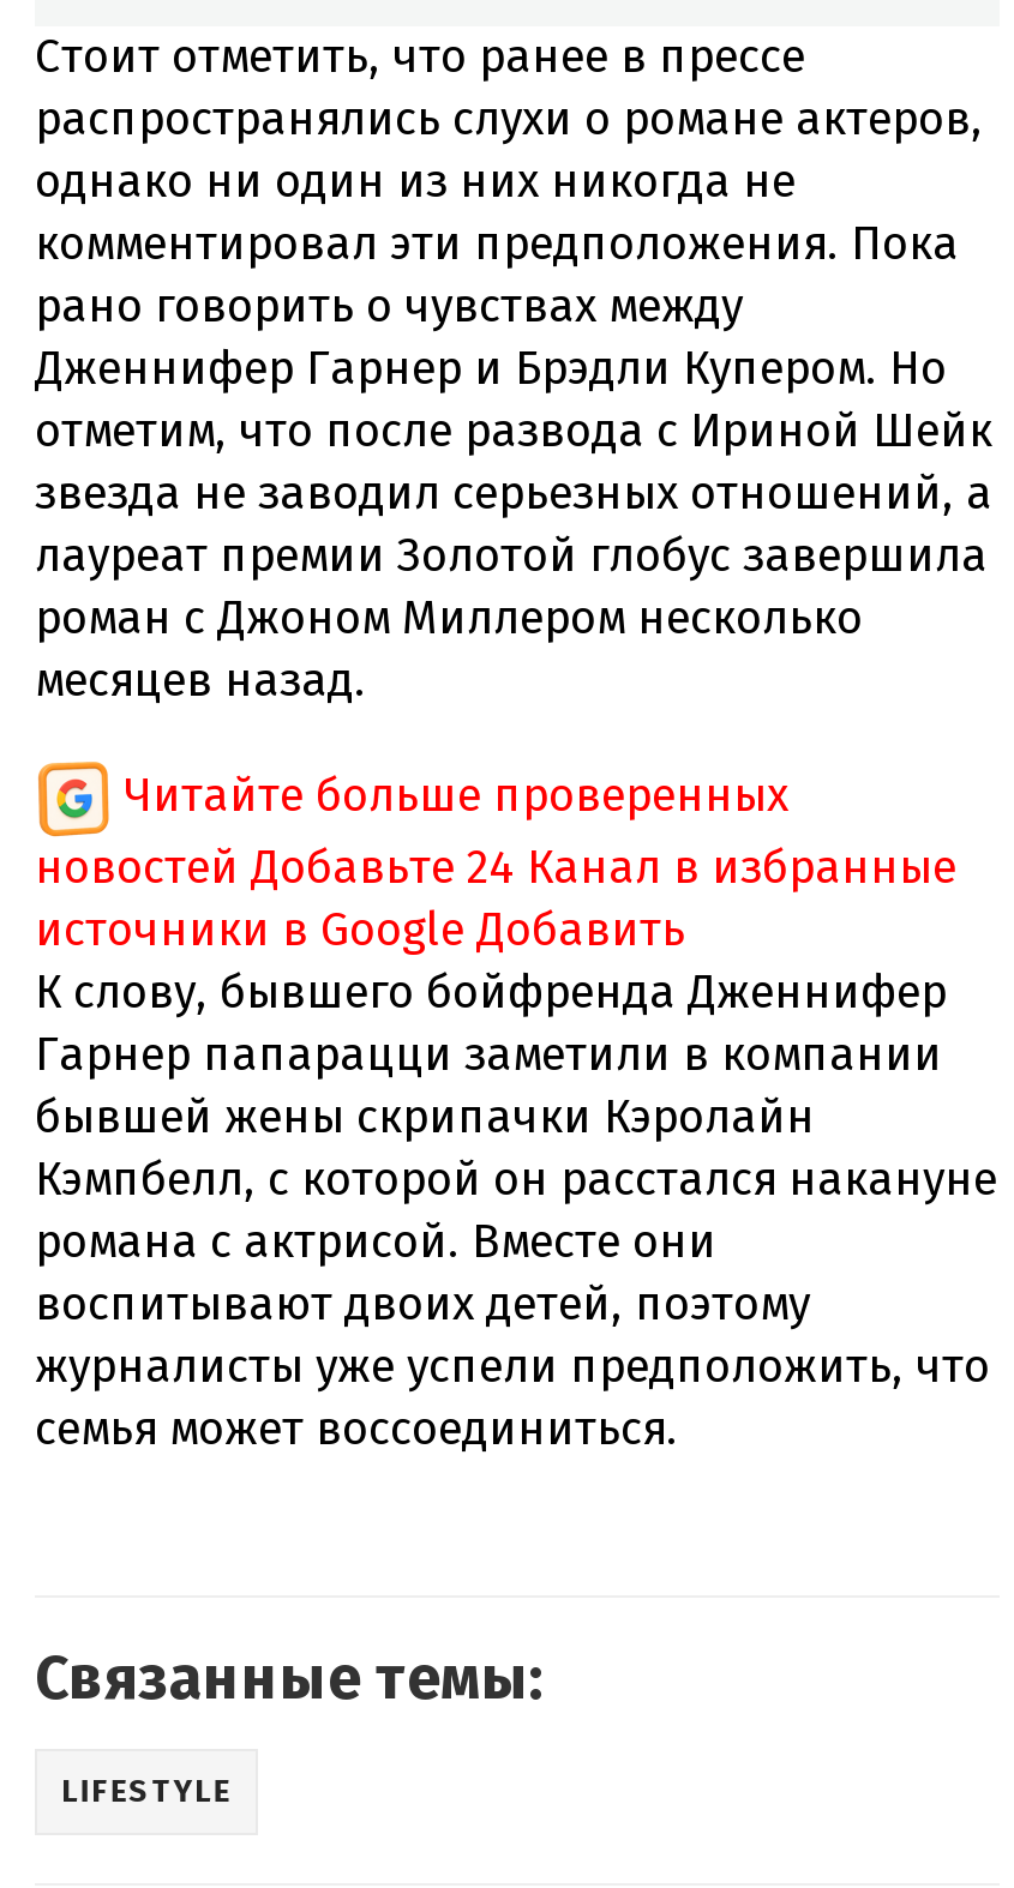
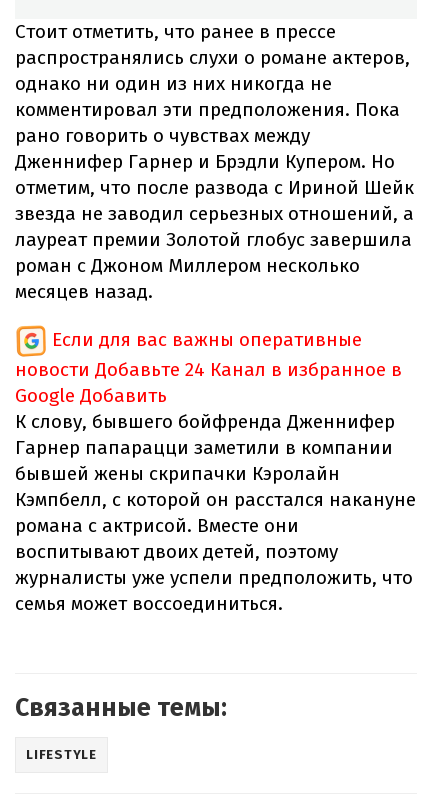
[35,767,956,956] Читайте больше проверенных | новостей Добавьте 24 Канал в избранные | источники в Google Добавить -> [15,328,402,407] Если для вас важны оперативные | новости Добавьте 24 Канал в избранное в | Google Добавить

